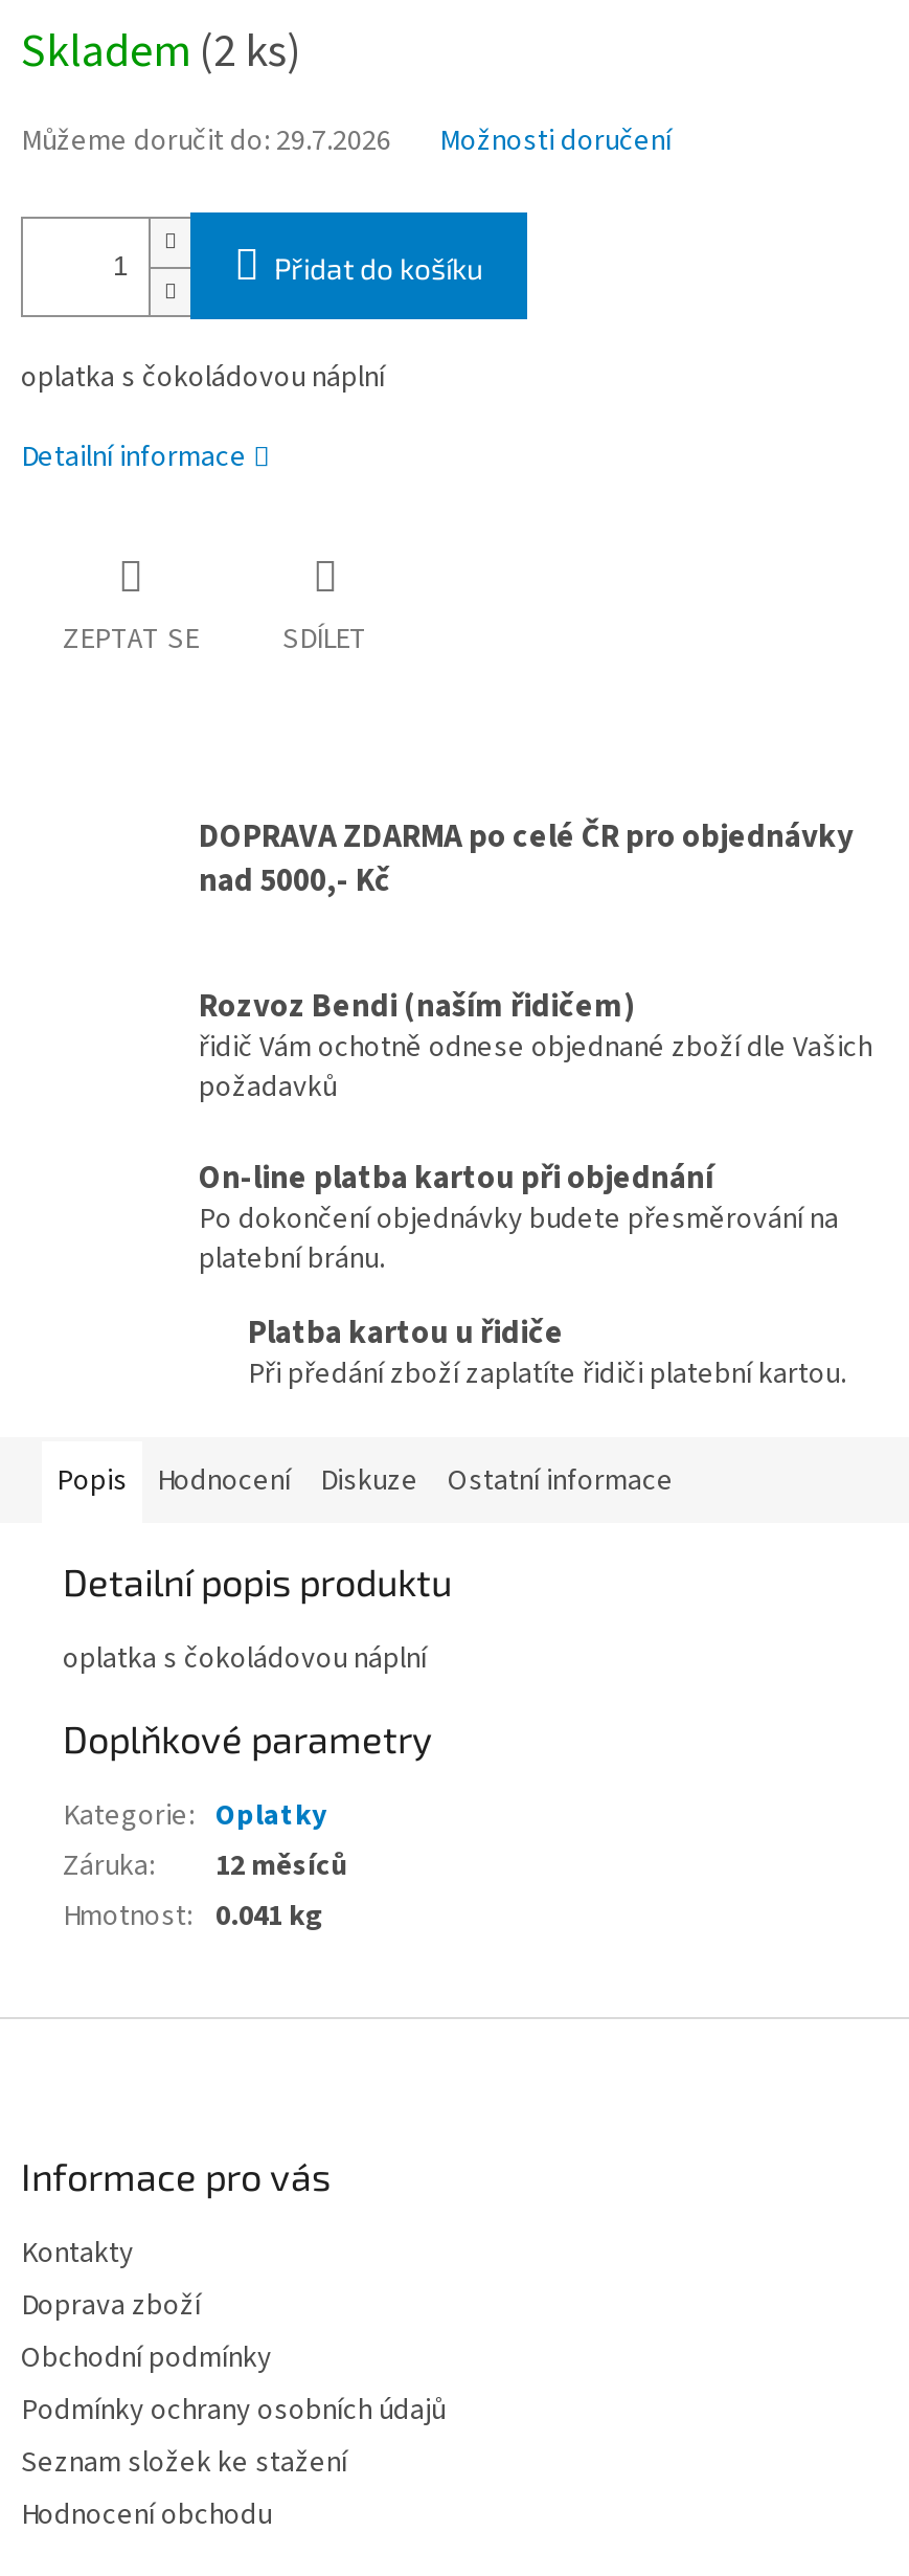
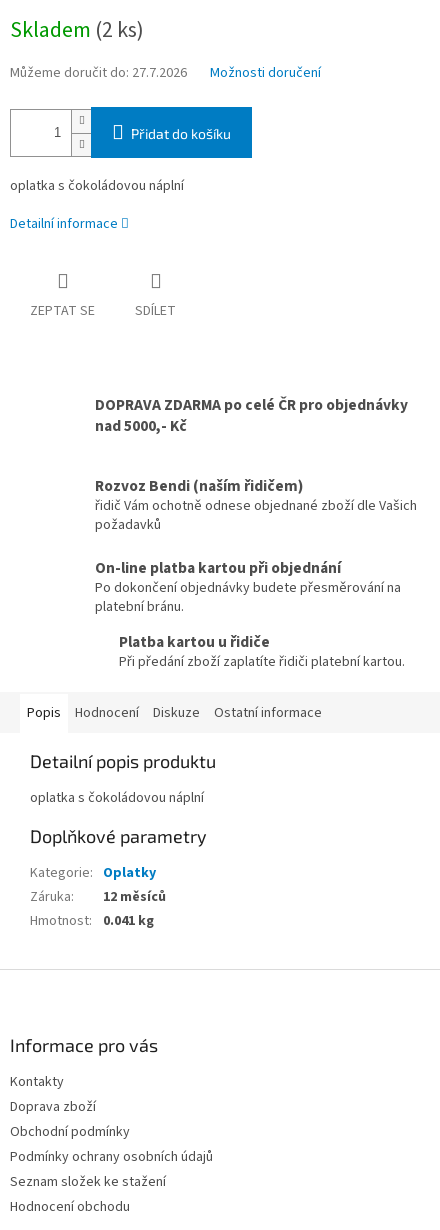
[21,121,391,163] Můžeme doručit do: 29.7.2026 -> [10,63,187,83] Můžeme doručit do: 27.7.2026

